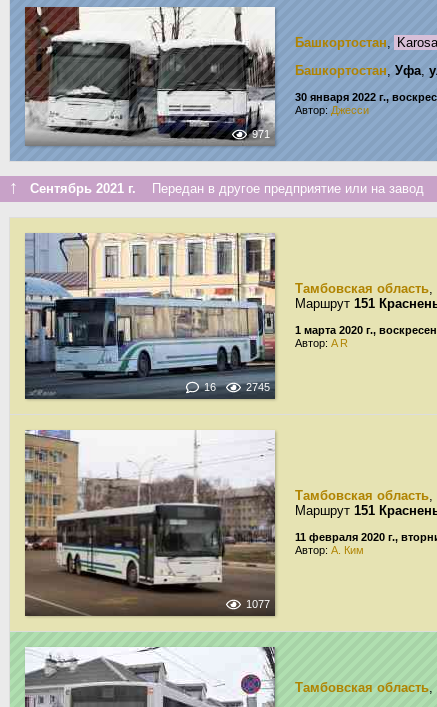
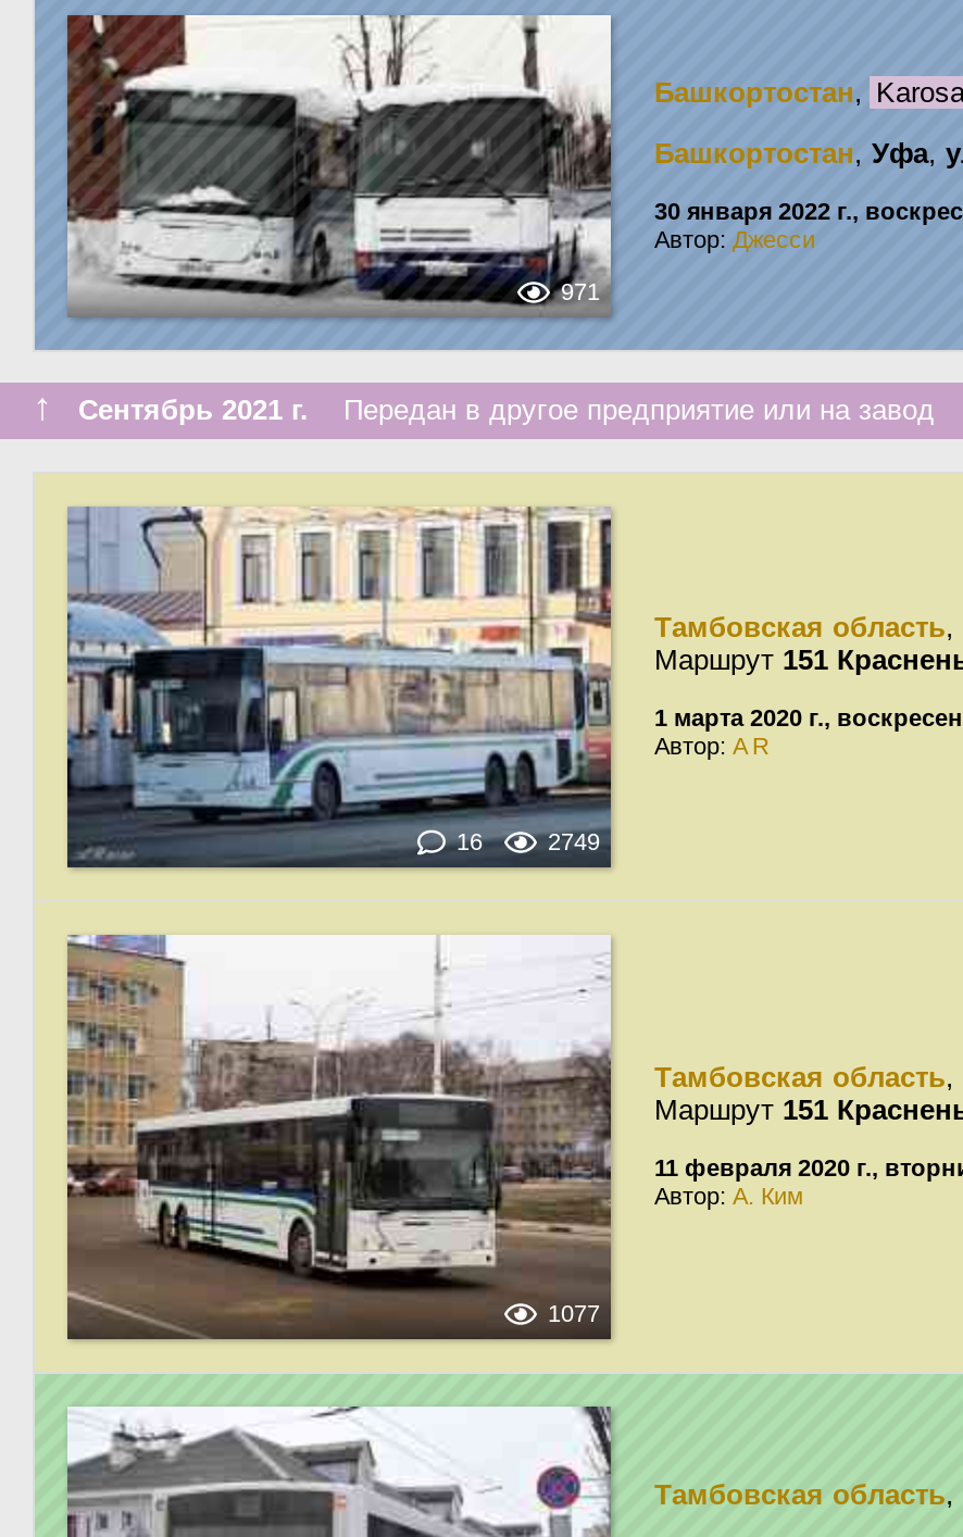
[246,381,270,393] 2745 -> [548,828,600,854] 2749

